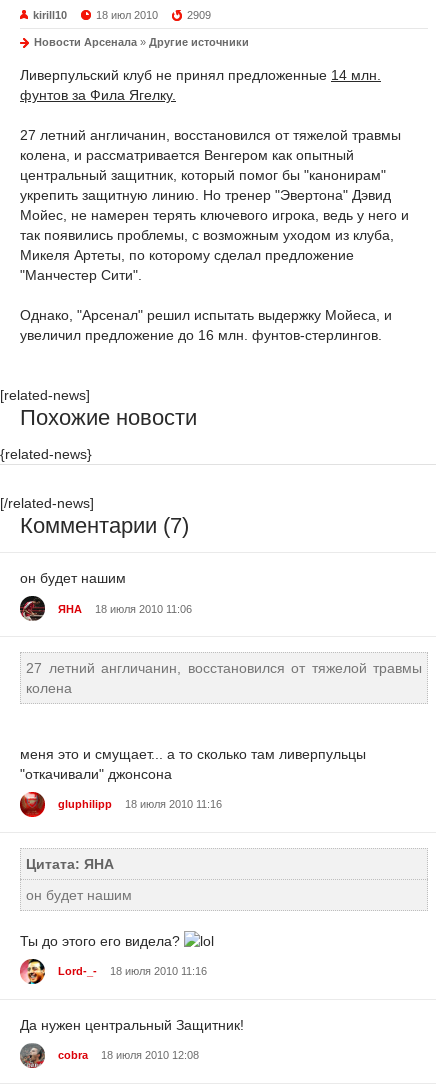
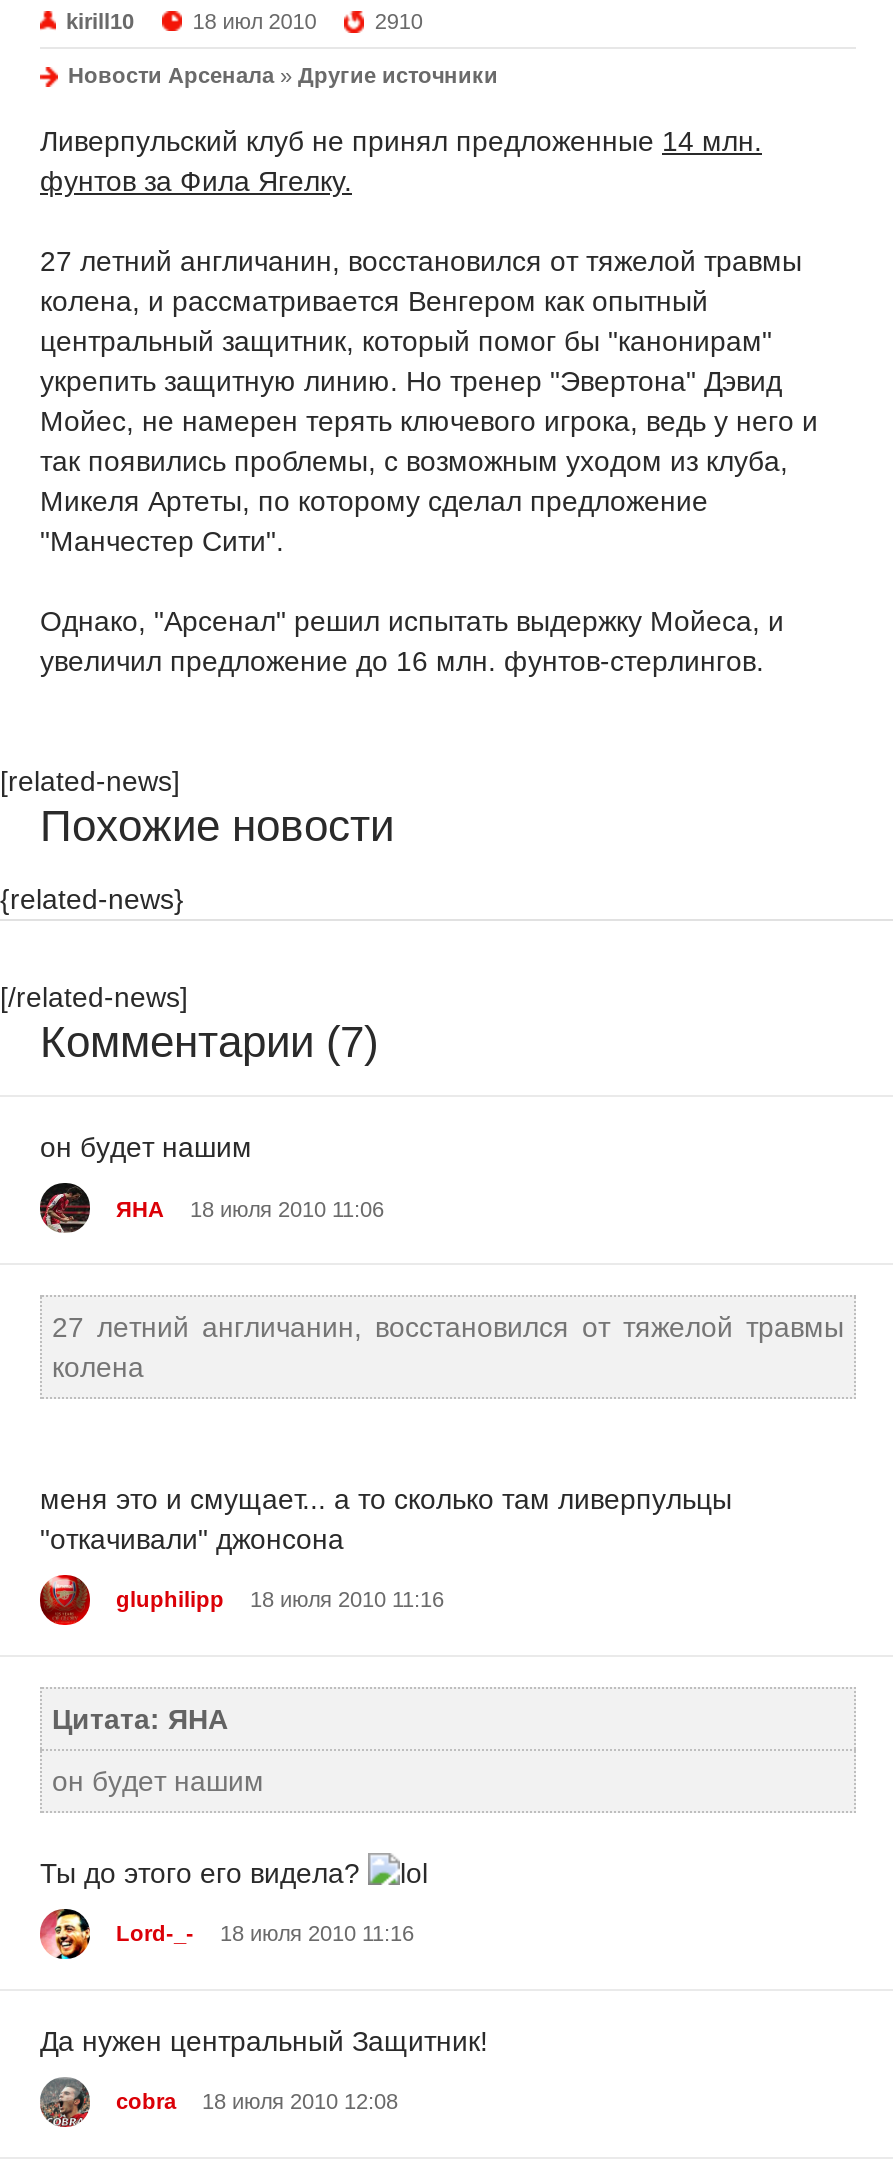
[187,9,211,21] 2909 -> [375,9,423,33] 2910

